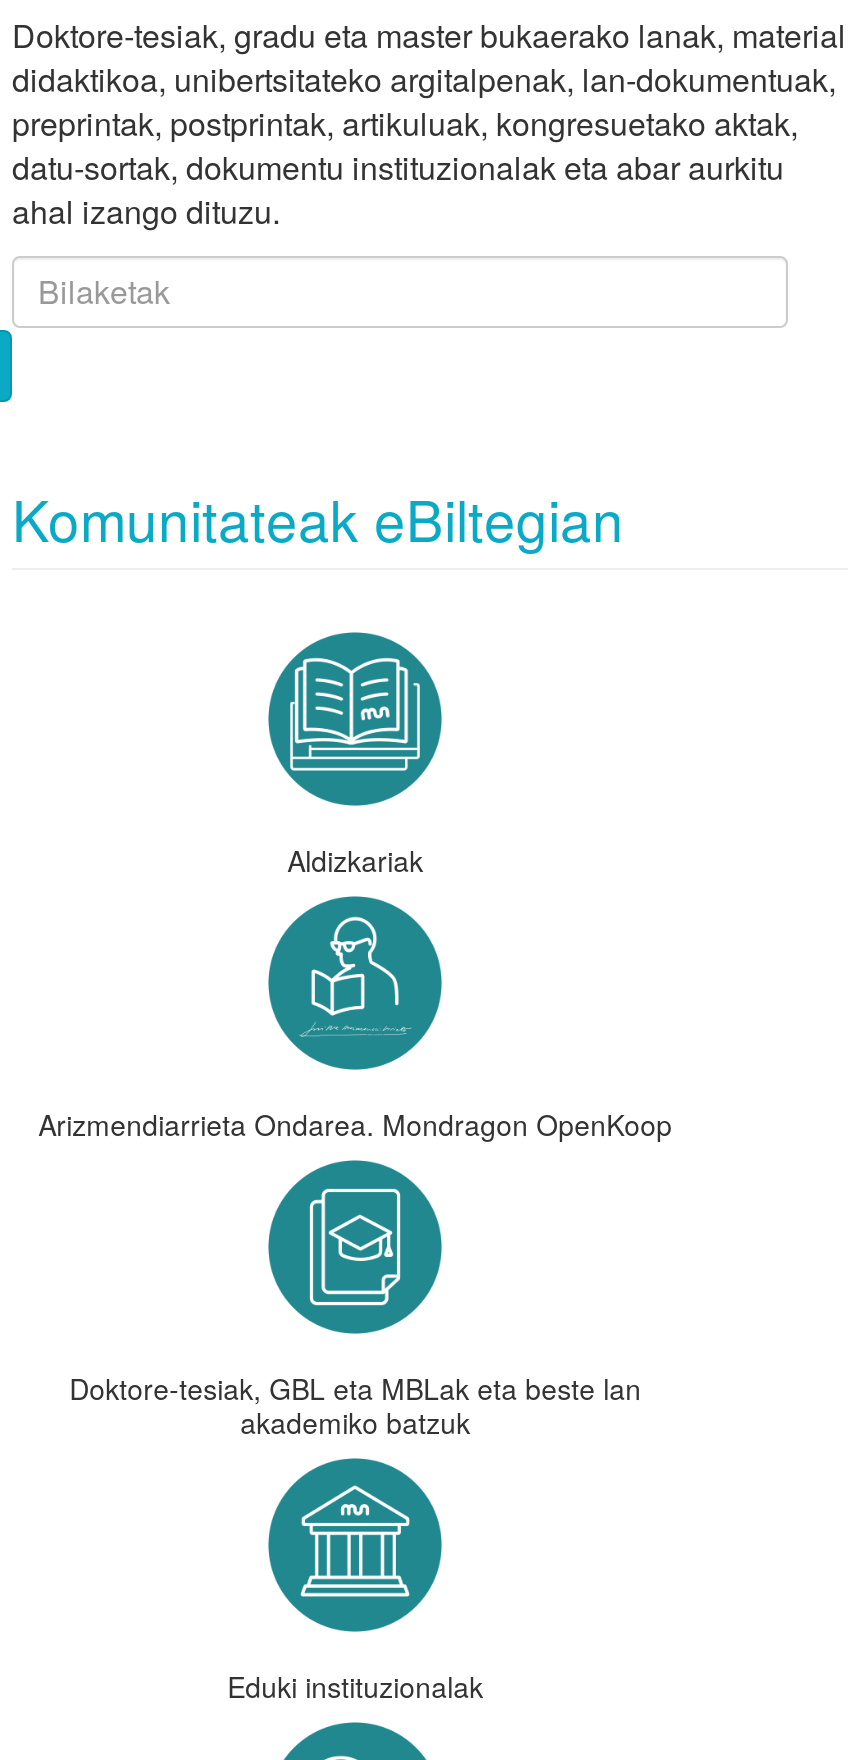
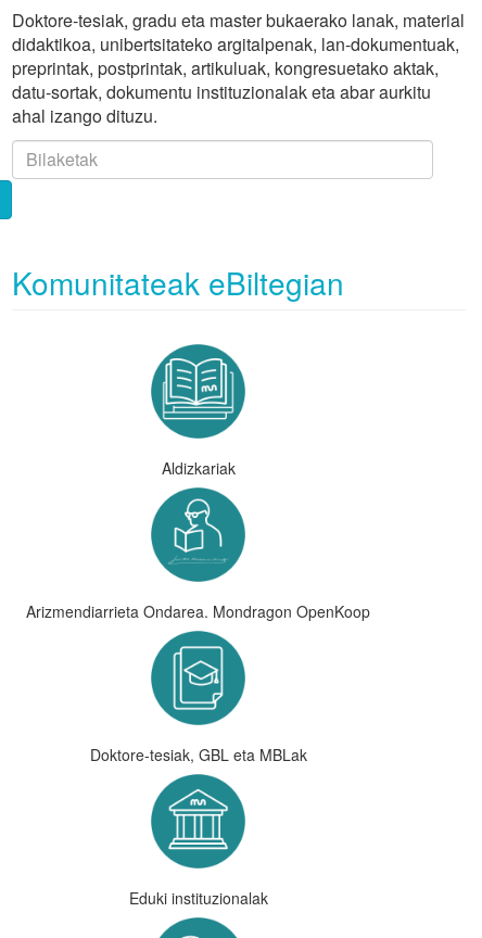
[69,1367,641,1441] Doktore-tesiak, GBL eta MBLak eta beste lan | akademiko batzuk -> [90,743,307,765] Doktore-tesiak, GBL eta MBLak

